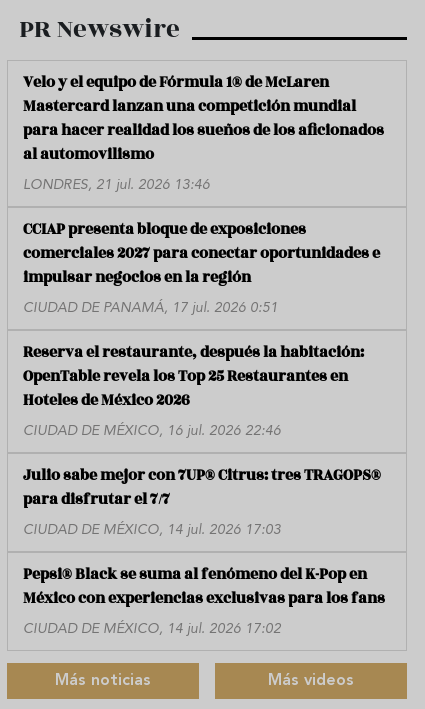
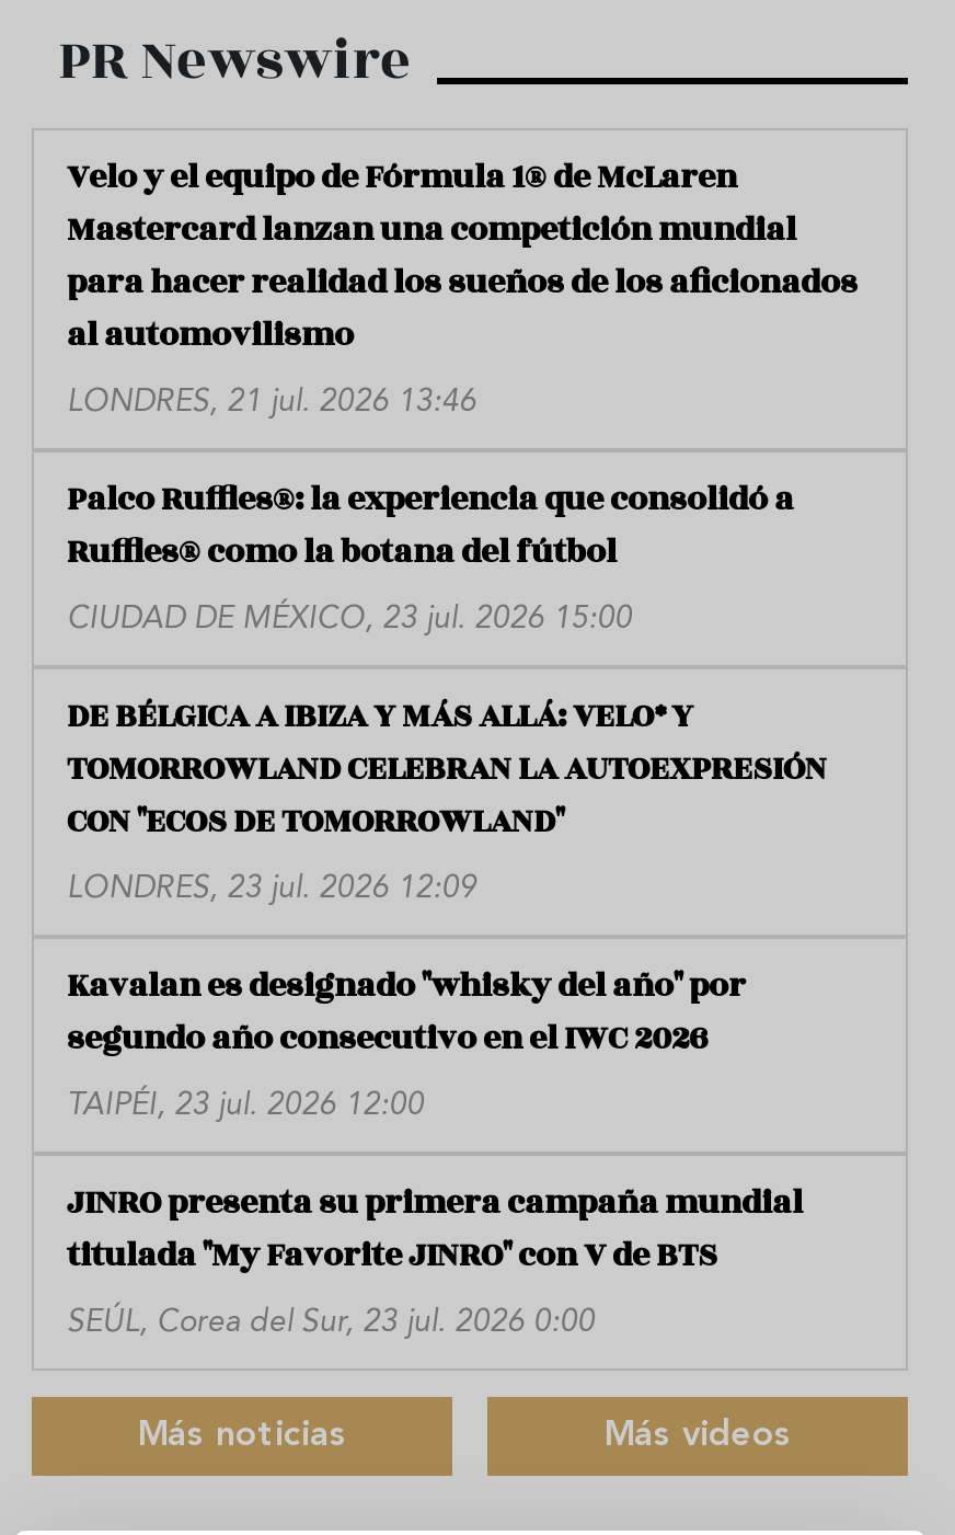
[23,218,380,289] CCIAP presenta bloque de exposiciones | comerciales 2027 para conectar oportunidades e | impulsar negocios en la región -> [67,474,794,577] Palco Ruffles®: la experiencia que consolidó a | Ruffles® como la botana del fútbol
[23,301,278,315] CIUDAD DE PANAMÁ, 17 jul. 2026 0:51 -> [67,603,632,634] CIUDAD DE MÉXICO, 23 jul. 2026 15:00
[23,341,364,412] Reserva el restaurante, después la habitación: | OpenTable revela los Top 25 Restaurantes en | Hoteles de México 2026 -> [67,691,827,847] DE BÉLGICA A IBIZA Y MÁS ALLÁ: VELO* Y | TOMORROWLAND CELEBRAN LA AUTOEXPRESIÓN | CON "ECOS DE TOMORROWLAND"
[23,424,281,438] CIUDAD DE MÉXICO, 16 jul. 2026 22:46 -> [67,873,476,904] LONDRES, 23 jul. 2026 12:09
[23,464,381,511] Julio sabe mejor con 7UP® Citrus: tres TRAGOPS® | para disfrutar el 7/7 -> [67,961,746,1064] Kavalan es designado "whisky del año" por | segundo año consecutivo en el IWC 2026
[23,523,281,537] CIUDAD DE MÉXICO, 14 jul. 2026 17:03 -> [67,1090,424,1121] TAIPÉI, 23 jul. 2026 12:00
[23,563,385,610] Pepsi® Black se suma al fenómeno del K-Pop en | México con experiencias exclusivas para los fans -> [67,1178,803,1281] JINRO presenta su primera campaña mundial | titulada "My Favorite JINRO" con V de BTS
[23,622,281,636] CIUDAD DE MÉXICO, 14 jul. 2026 17:02 -> [67,1307,595,1338] SEÚL, Corea del Sur, 23 jul. 2026 0:00

